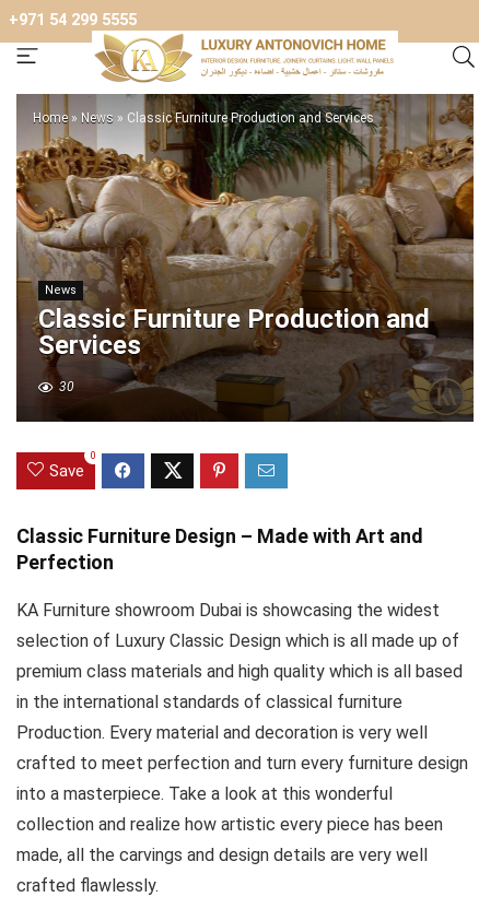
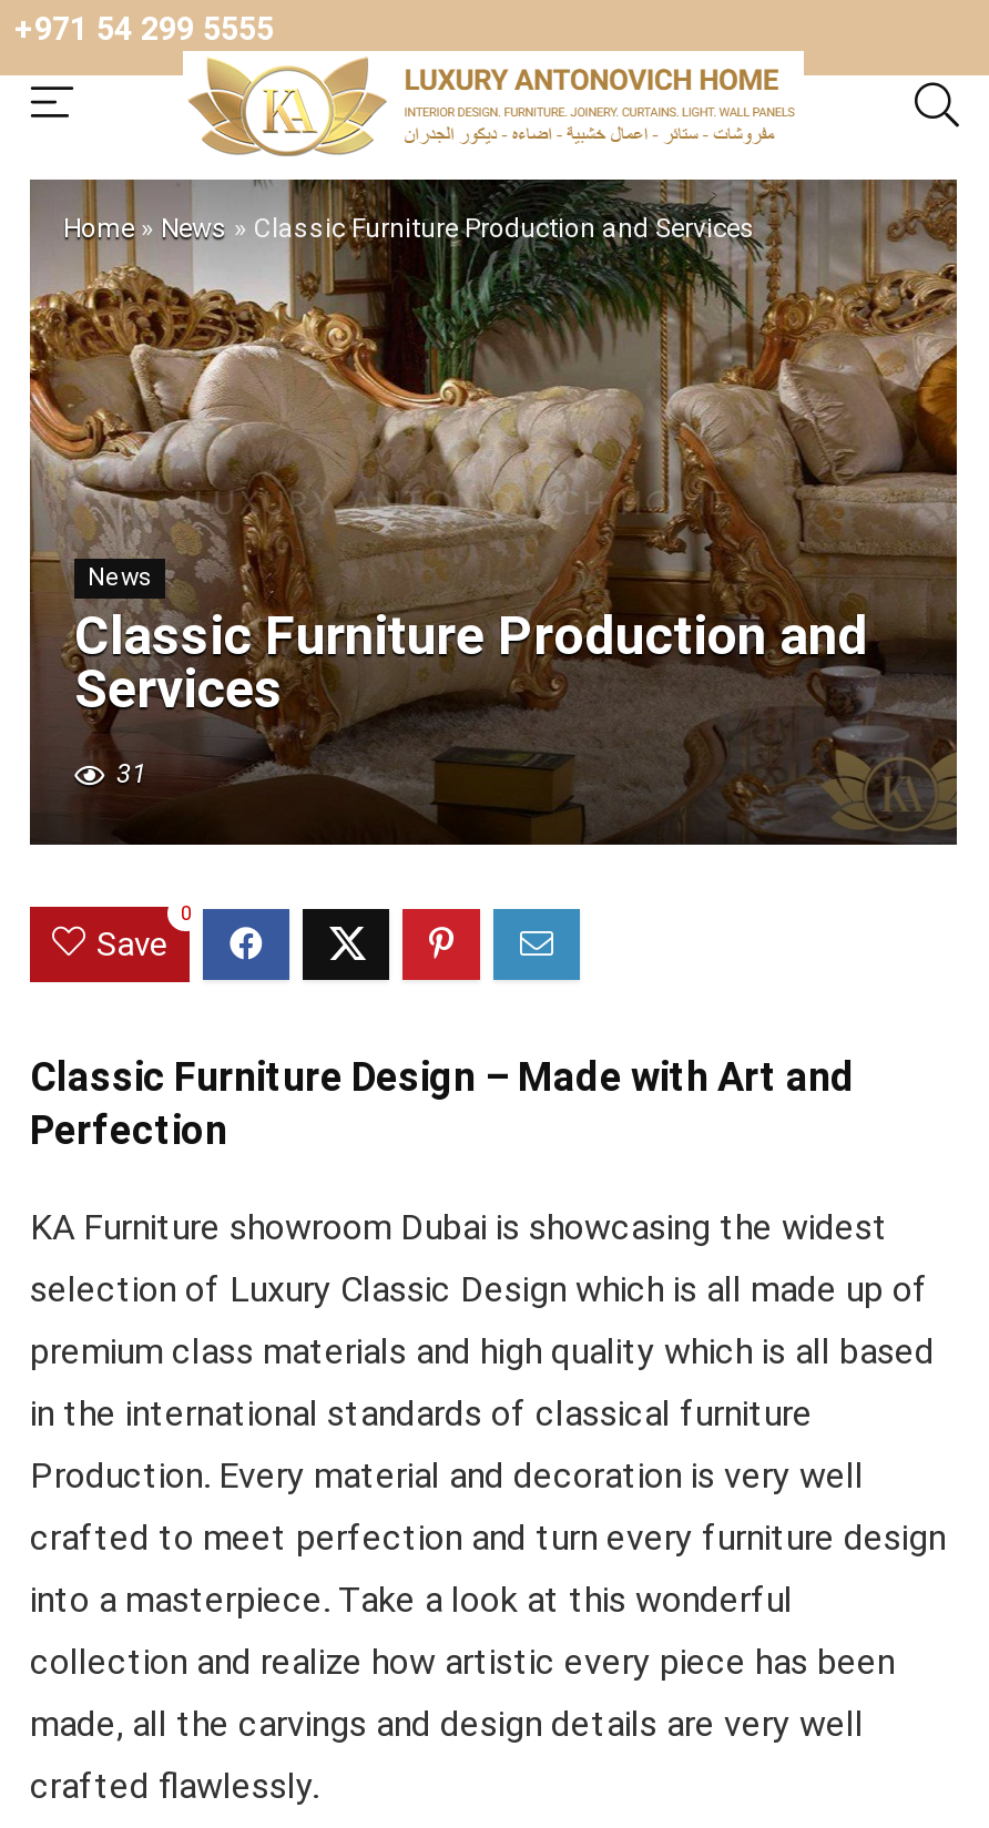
[59,379,74,395] 30 -> [116,759,147,790] 31

